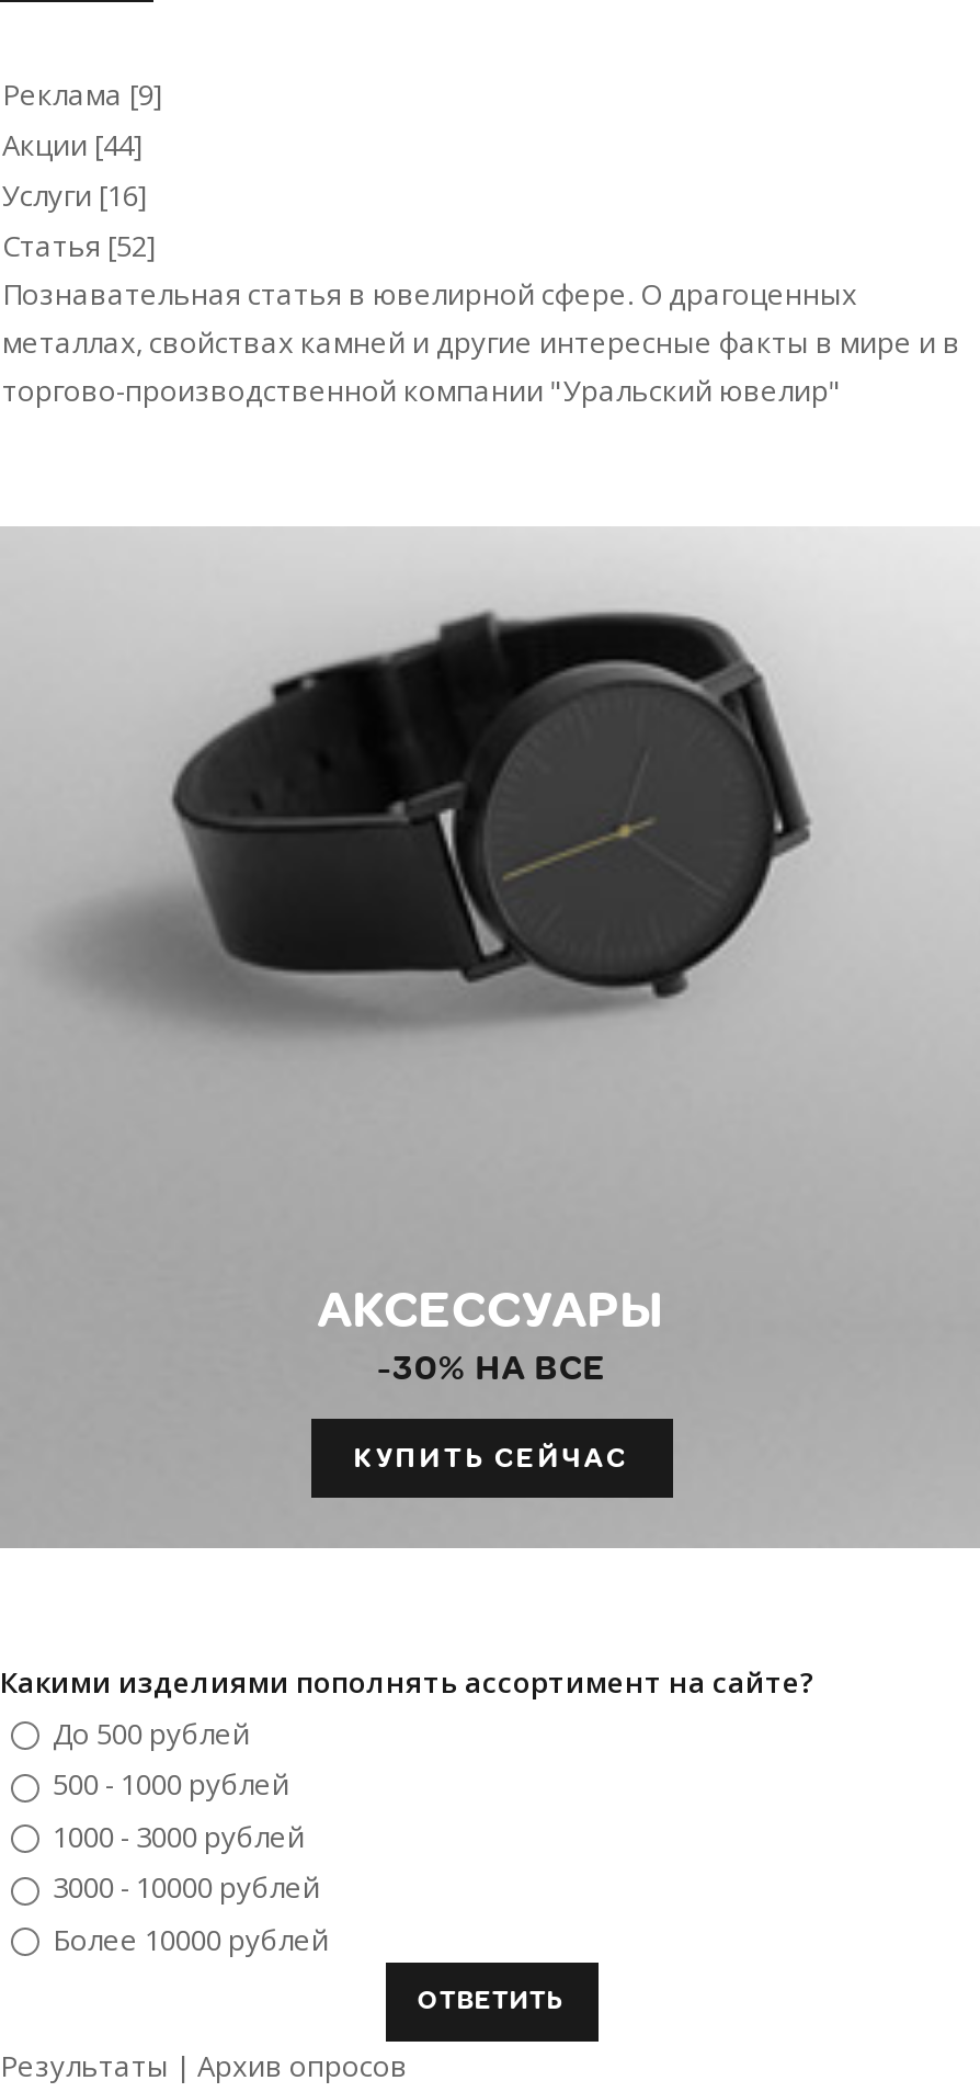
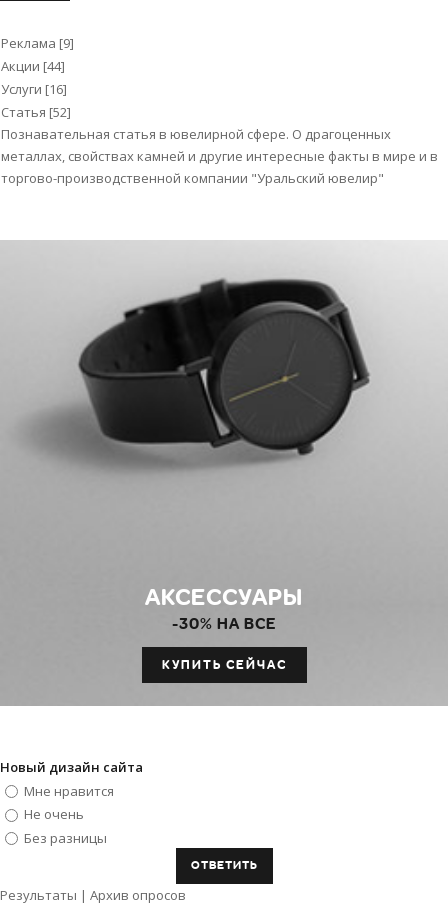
[0,1661,816,1958] Какими изделиями пополнять ассортимент на сайте? | До 500 рублей | 500 - 1000 рублей | 1000 - 3000 рублей | 3000 - 10000 рублей | Более 10000 рублей -> [0,757,143,846] Новый дизайн сайта | Мне нравится | Не очень | Без разницы

